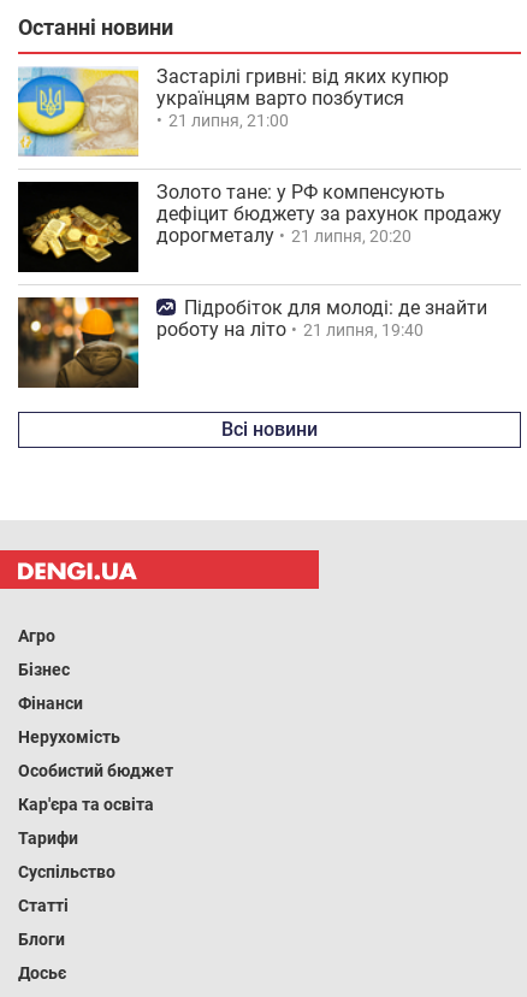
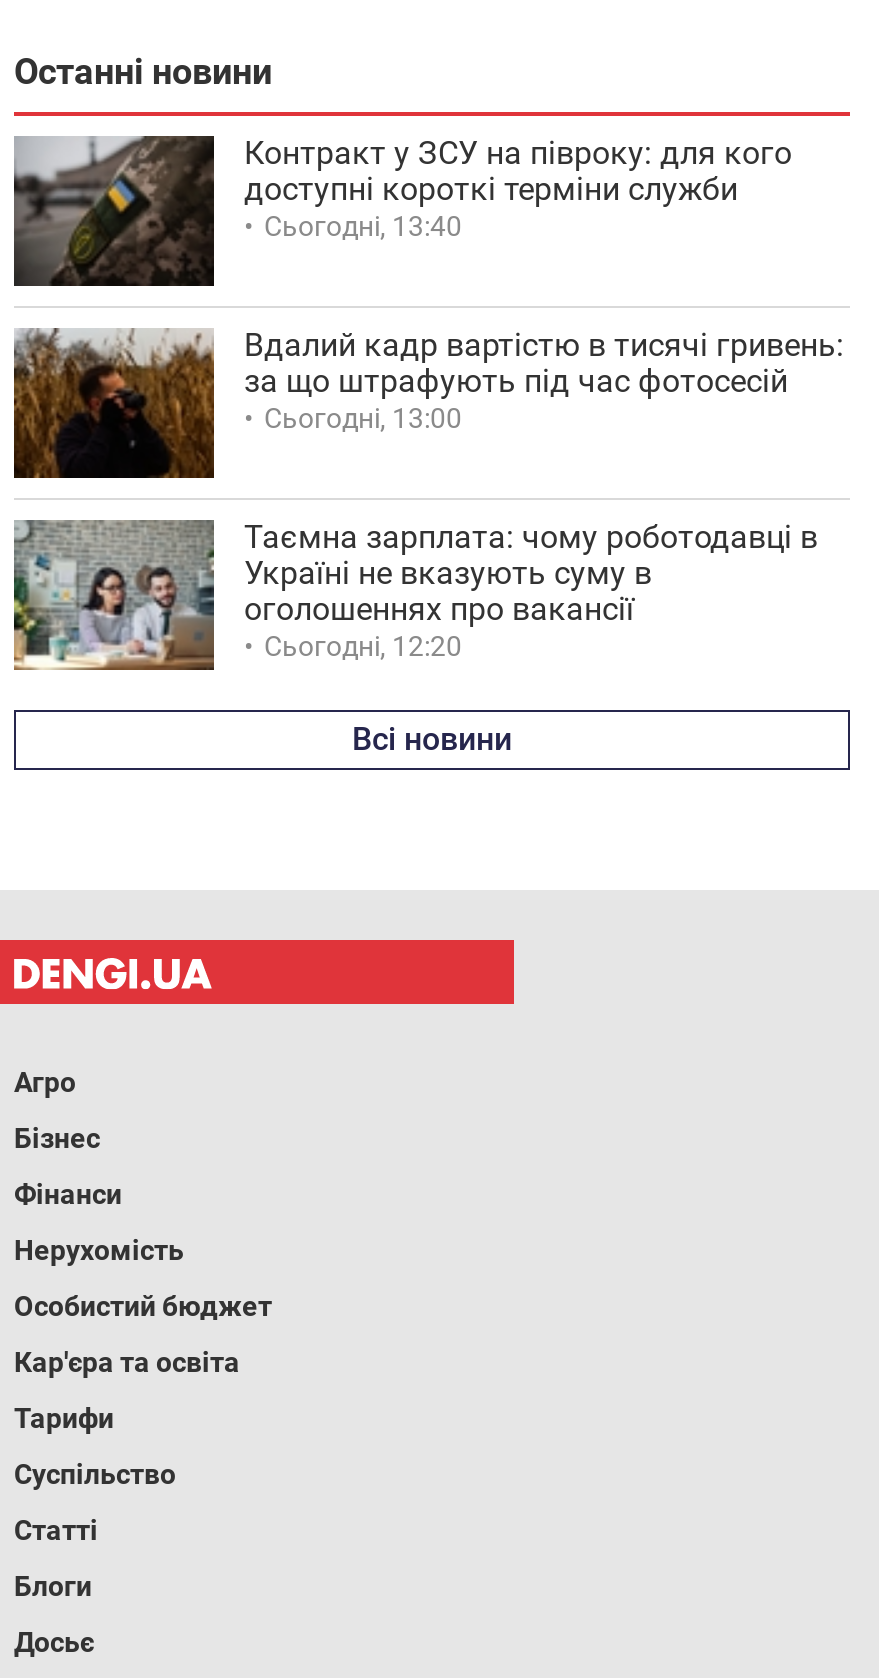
[17,66,449,158] [image] | Застарілі гривні: від яких купюр | українцям варто позбутися | 21 липня, 21:00 -> [12,133,792,288] [image] | Контракт у ЗСУ на півроку: для кого | доступні короткі терміни служби | Сьогодні, 13:40
[17,181,502,272] [image] | Золото тане: у РФ компенсують | дефіцит бюджету за рахунок продажу | дорогметалу | 21 липня, 20:20 -> [12,325,844,480] [image] | Вдалий кадр вартістю в тисячі гривень: | за що штрафують під час фотосесій | Сьогодні, 13:00
[17,296,487,389] [image] | Підробіток для молоді: де знайти | роботу на літо | 21 липня, 19:40 -> [12,517,818,672] [image] | Таємна зарплата: чому роботодавці в | Україні не вказують суму в | оголошеннях про вакансії | Сьогодні, 12:20

